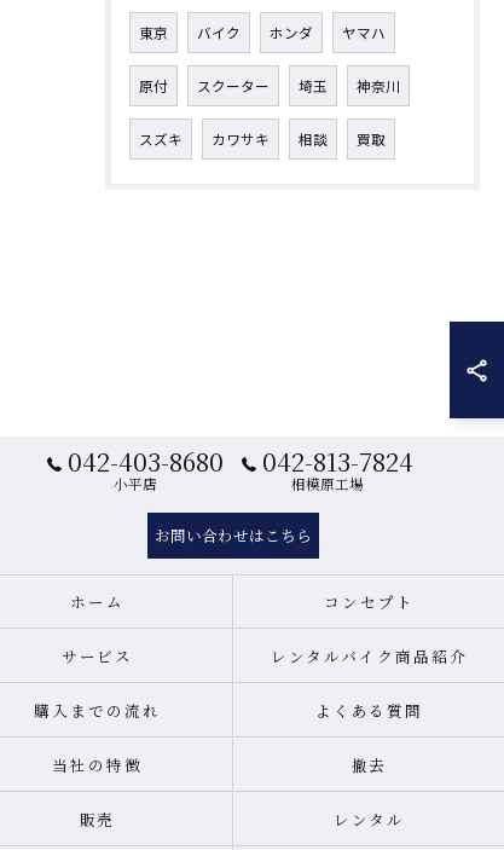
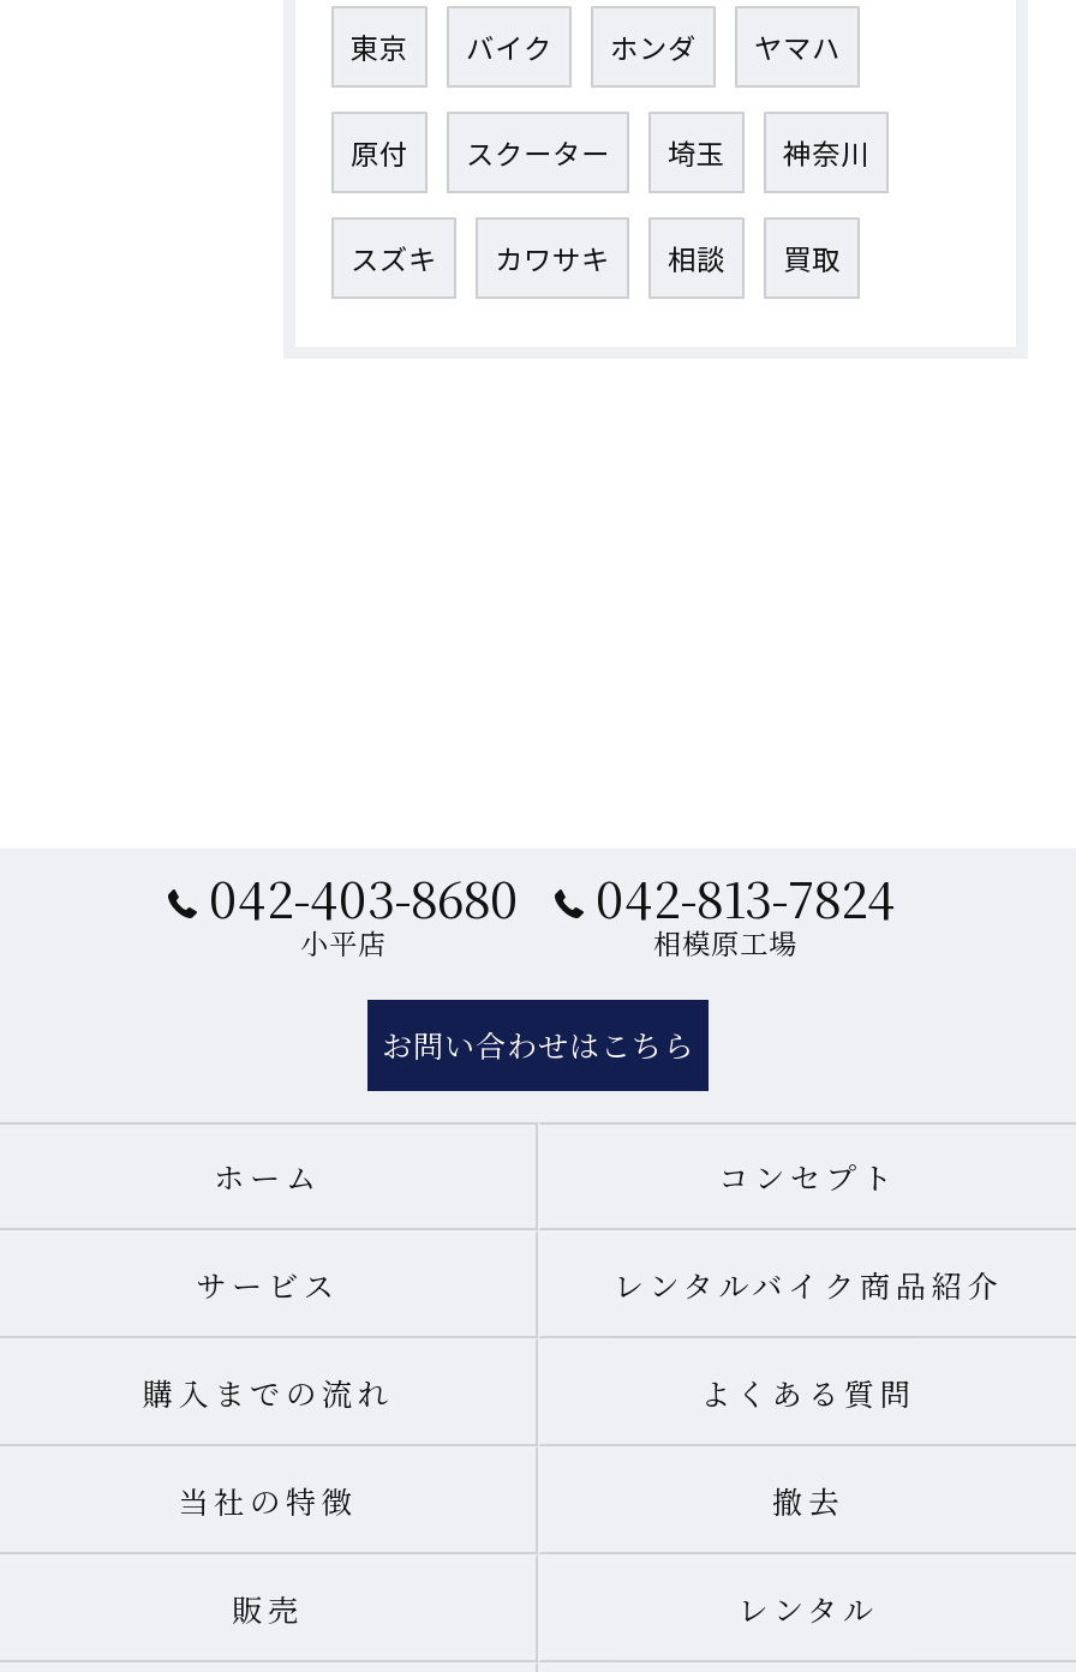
[448,320,500,421] [image] -> none

